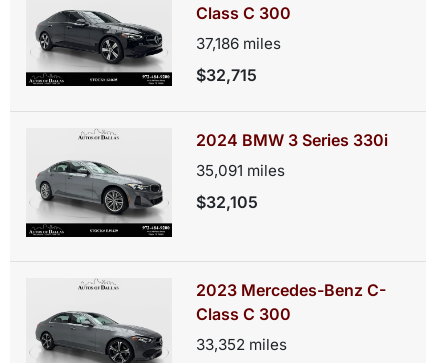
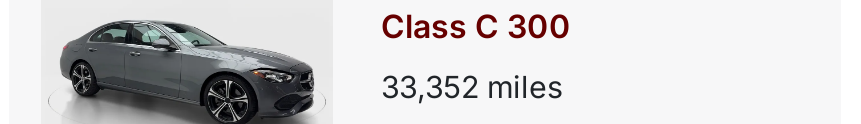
[25,12,388,212] [image] | 37,186 miles | $32,715 | 2024 BMW 3 Series 330i | 35,091 miles | $32,105 -> none
[25,160,173,238] [image] -> none
[196,280,386,324] 2023 Mercedes-Benz C- | Class C 300 -> none

